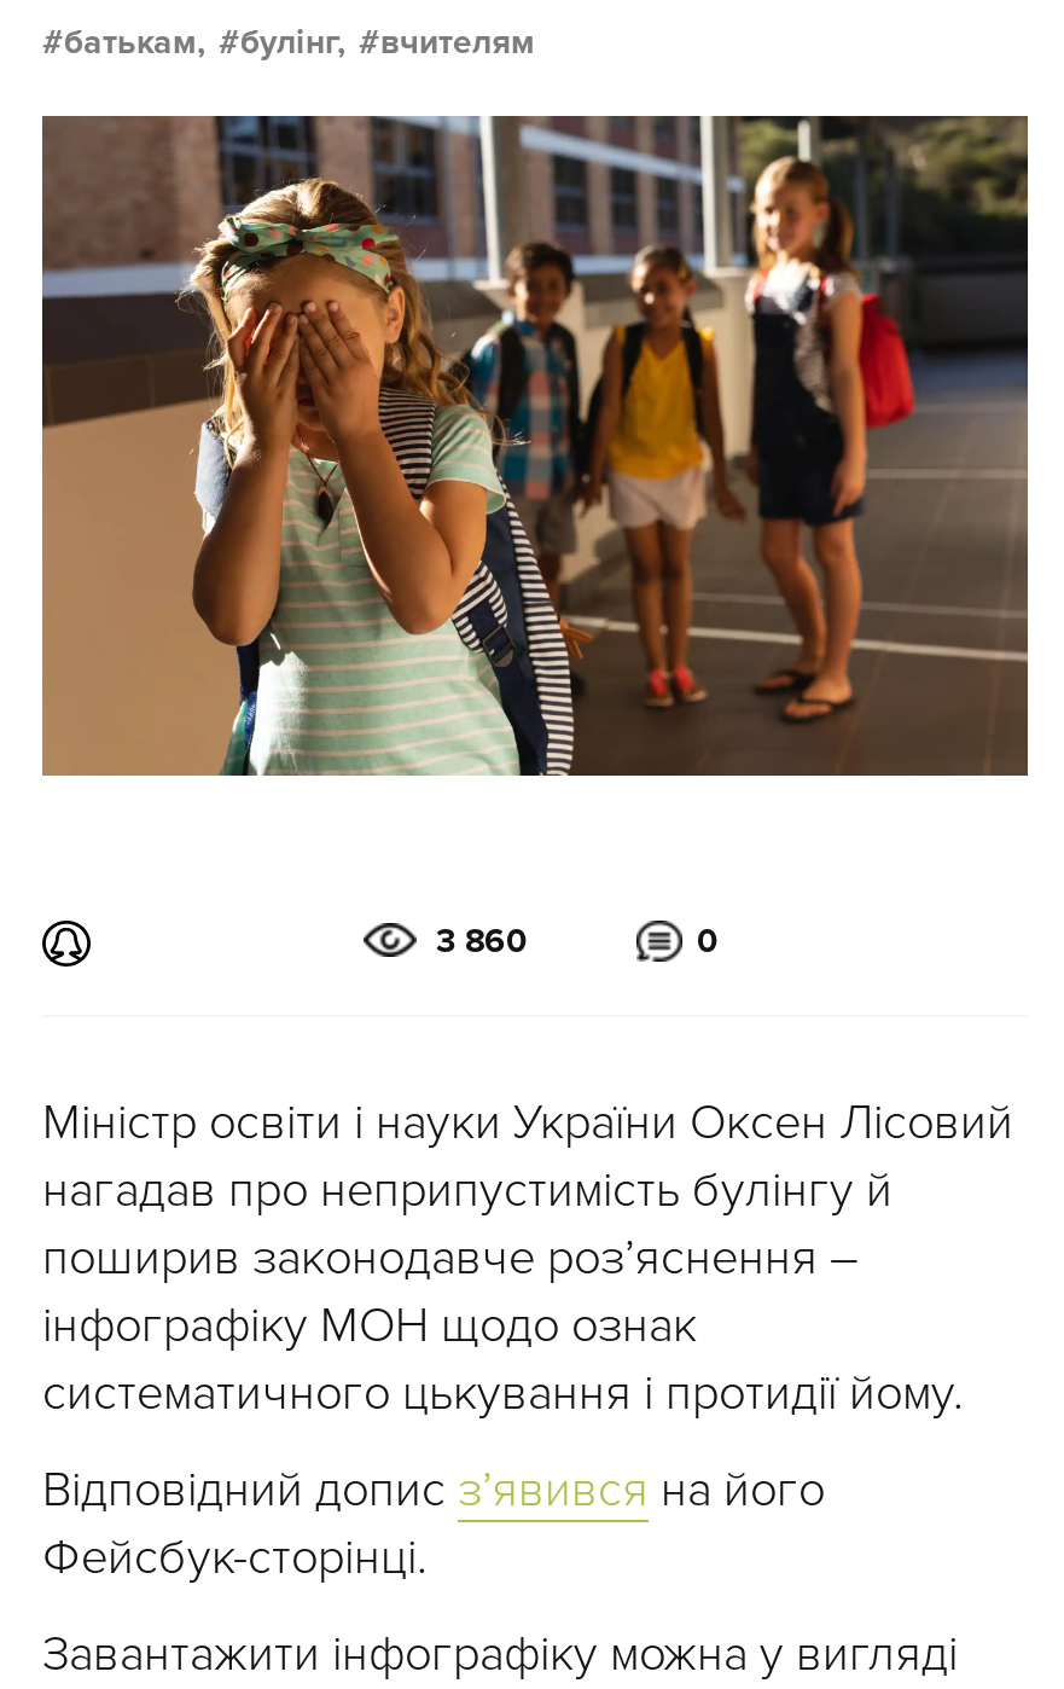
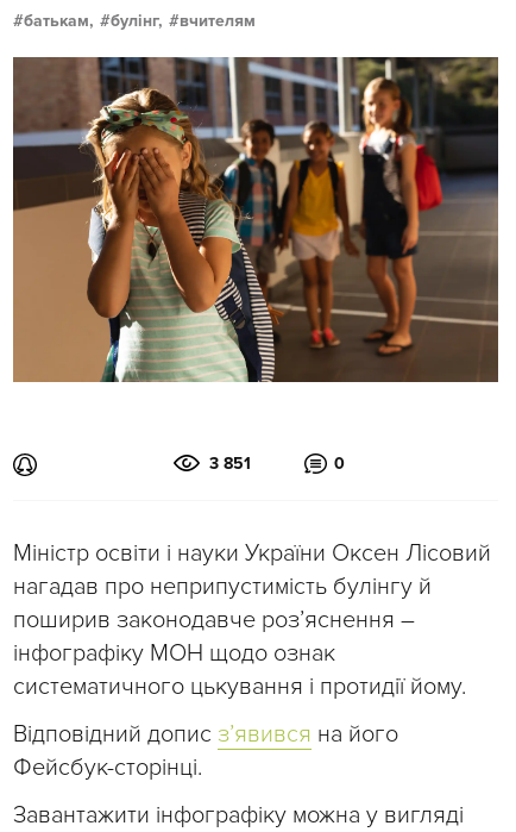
[436,921,528,962] 3 860 -> [209,454,250,474] 3 851

